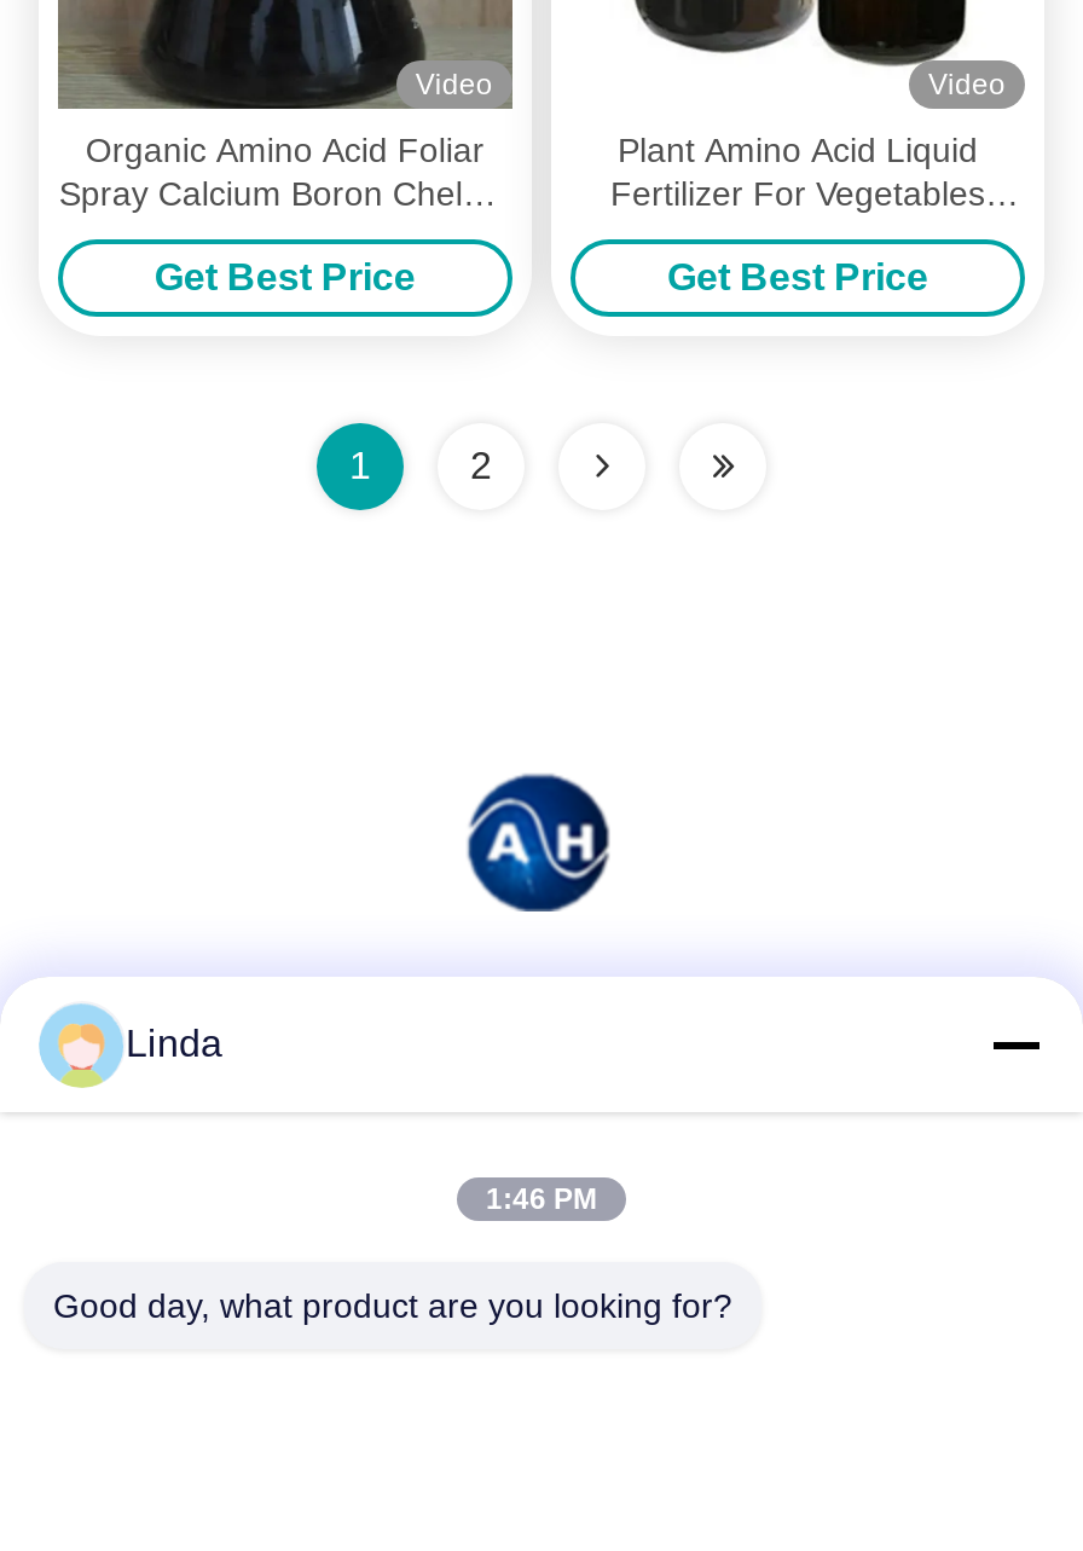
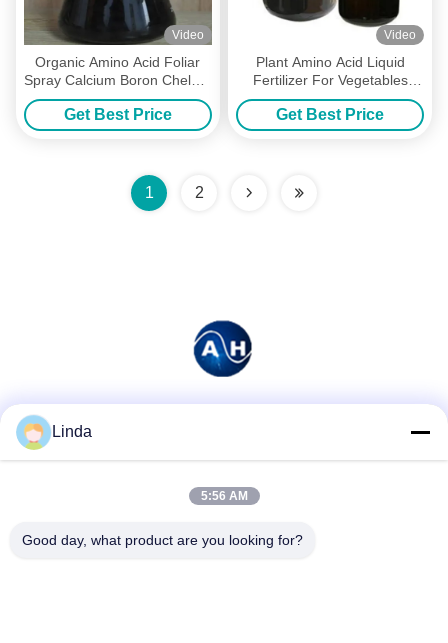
[486,1182,597,1216] 1:46 PM -> [200,489,247,503] 5:56 AM

